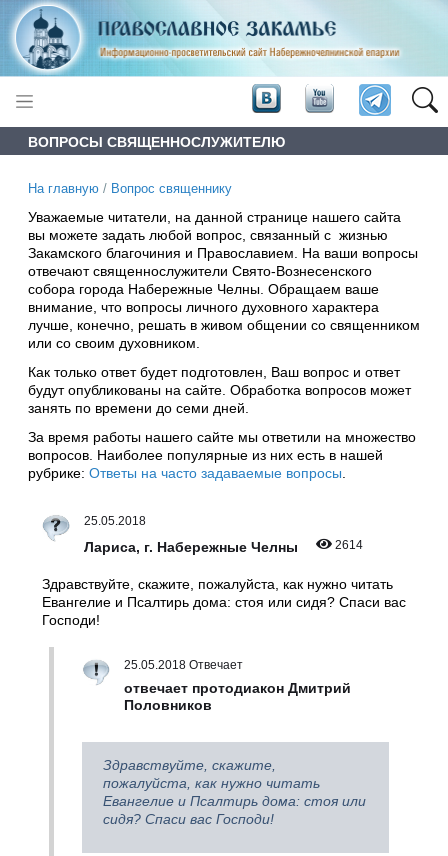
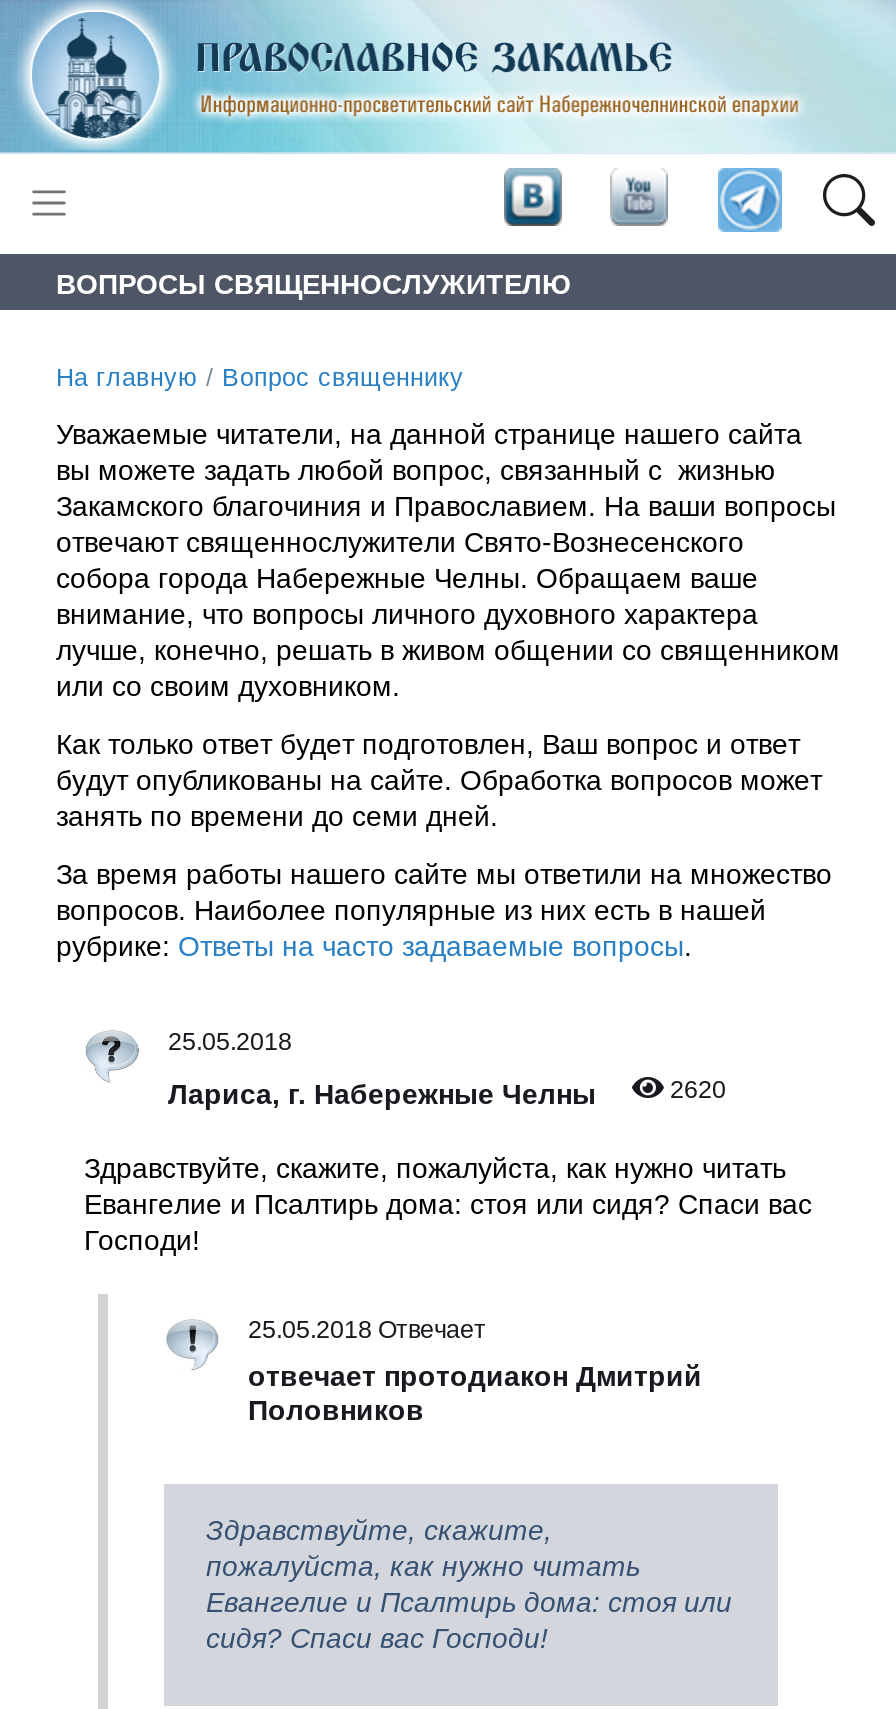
[332,538,363,552] 2614 -> [664,1076,726,1104] 2620

